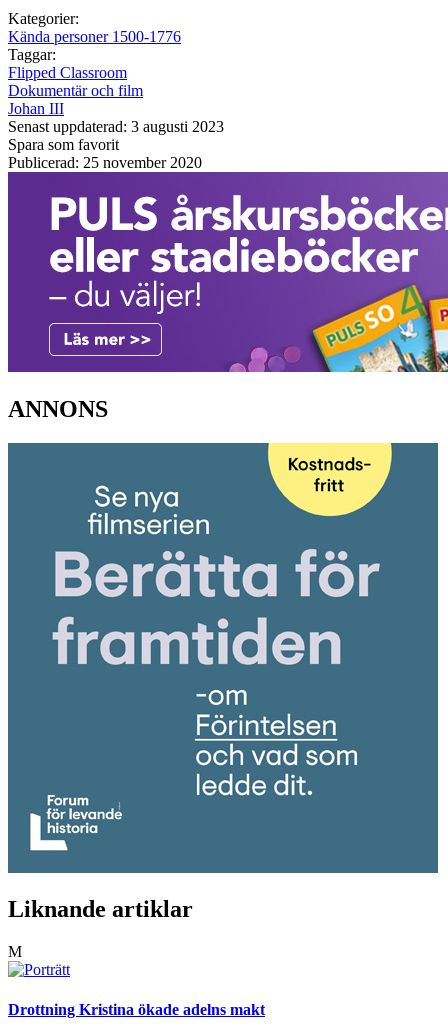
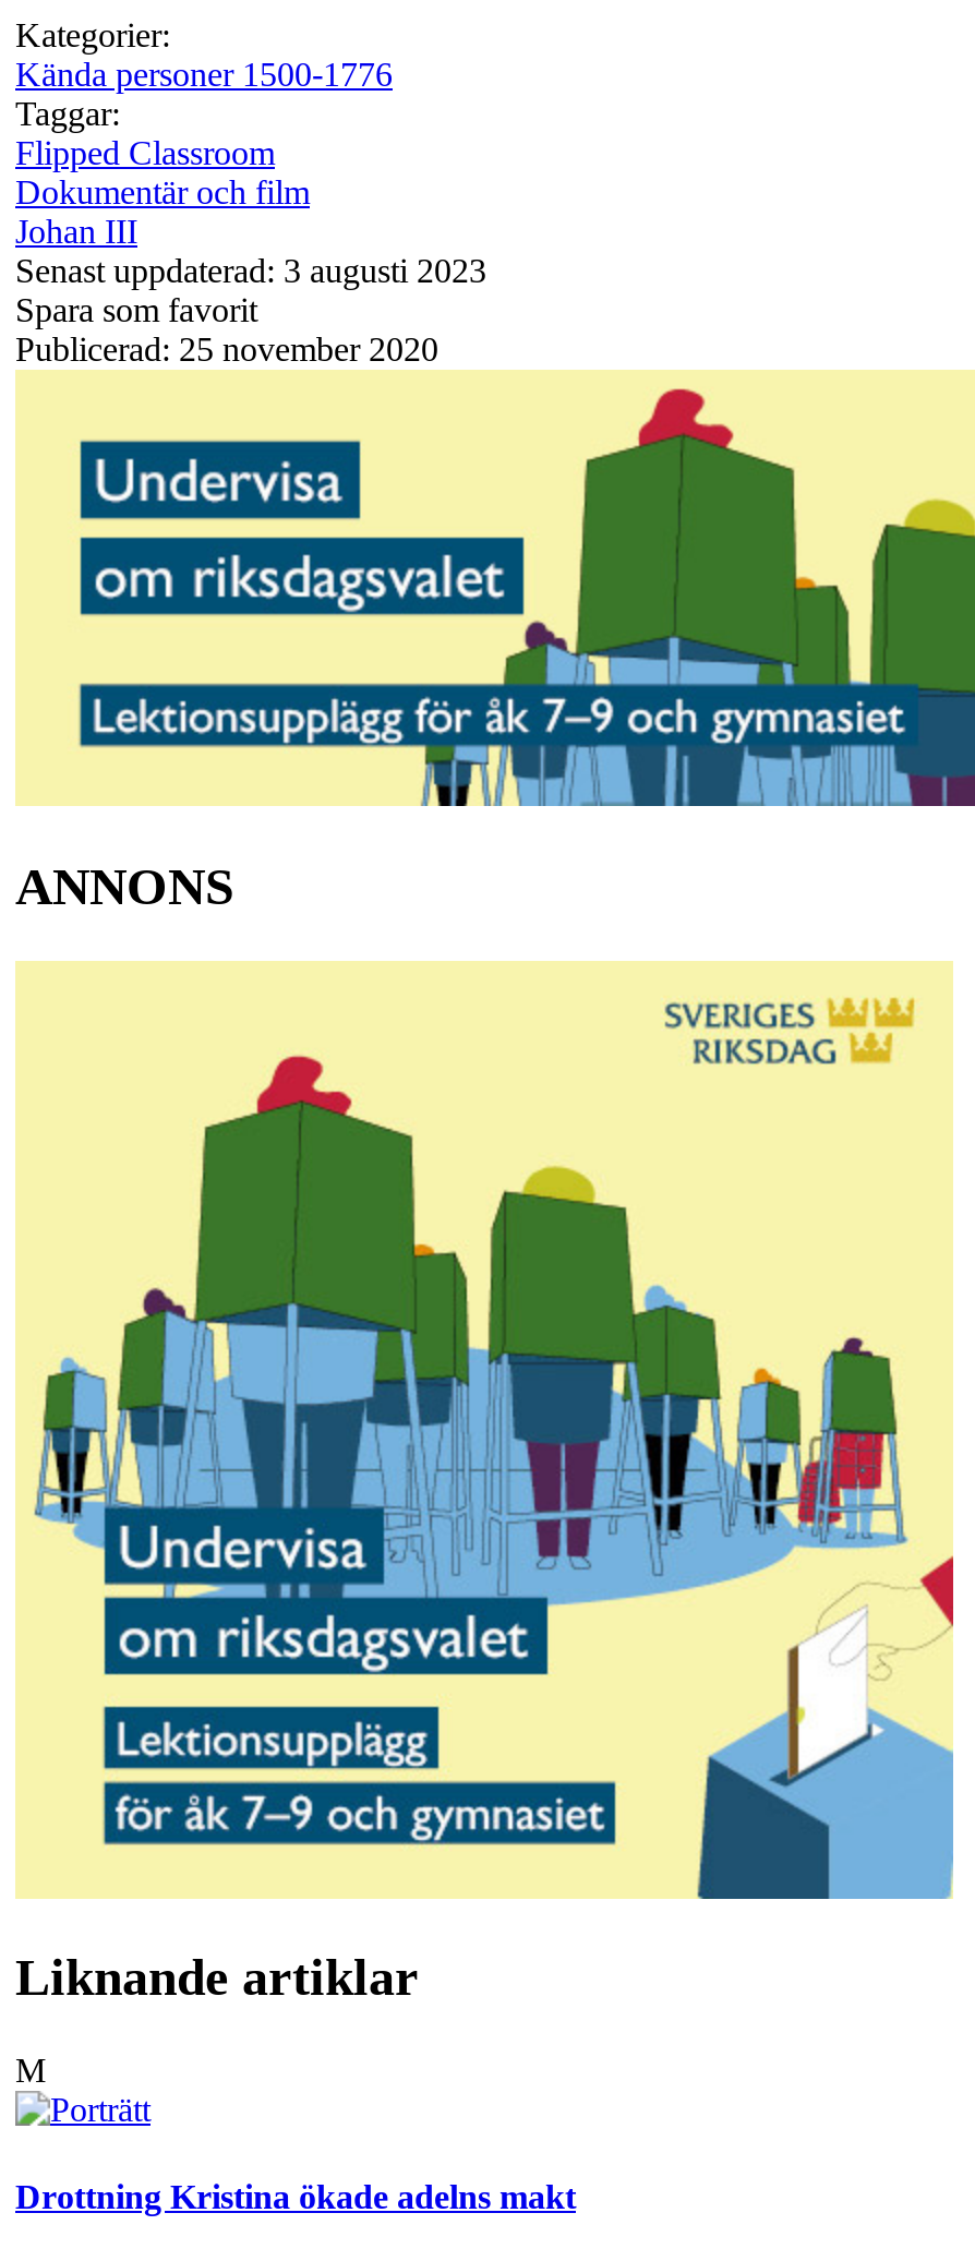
[7,171,445,373] [image] -> [15,370,968,808] [image]
[7,442,439,874] [image] -> [15,961,955,1899] [image]

